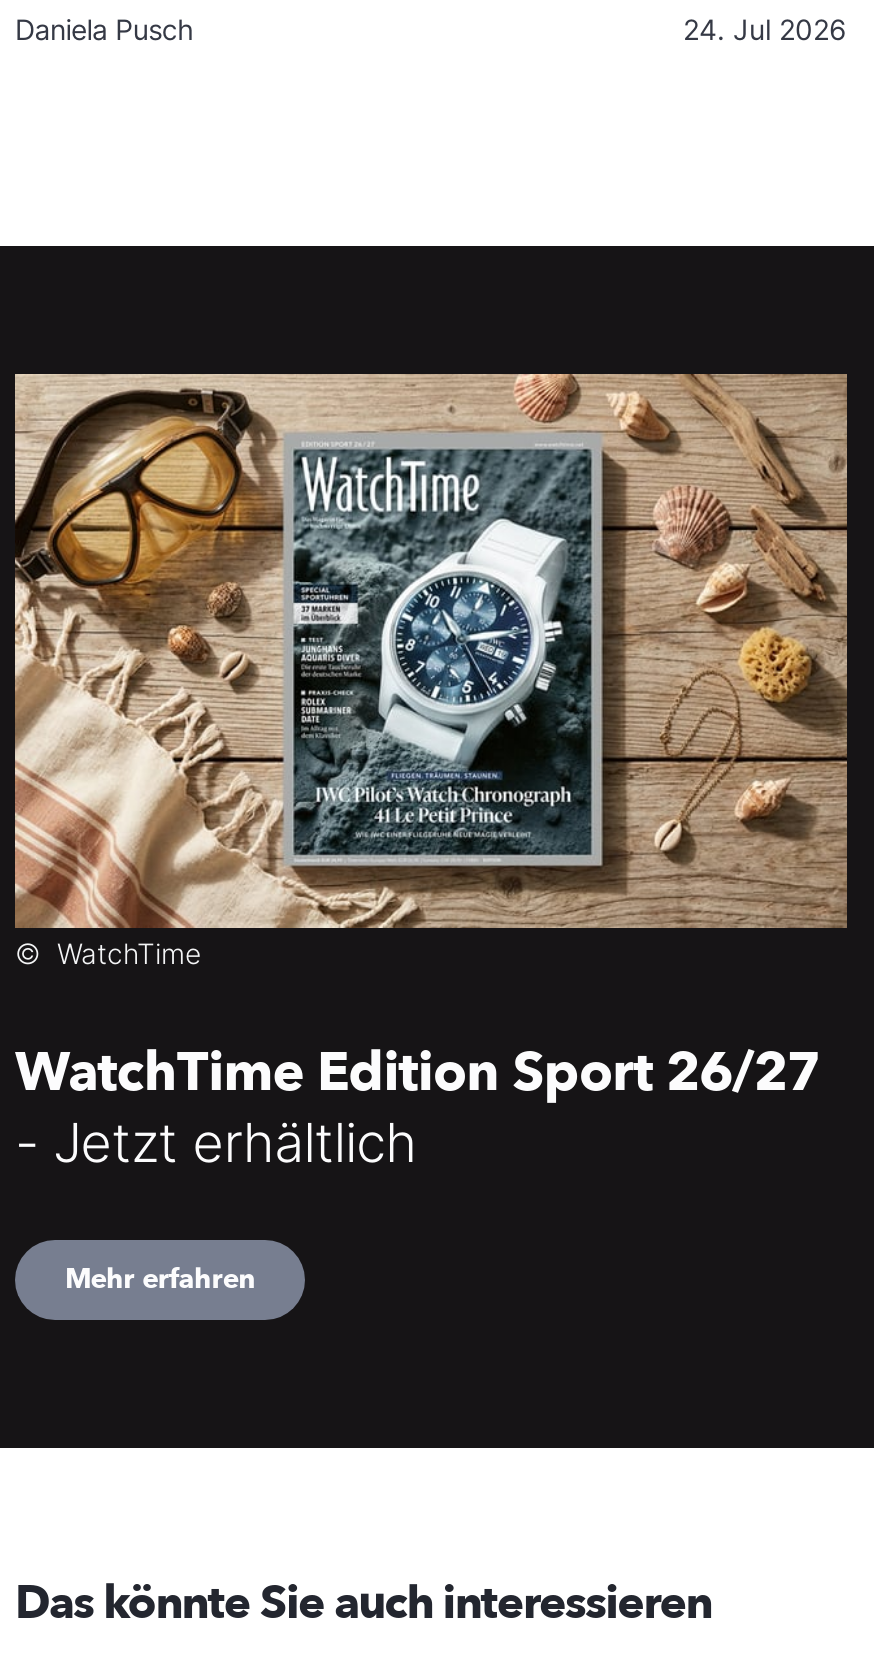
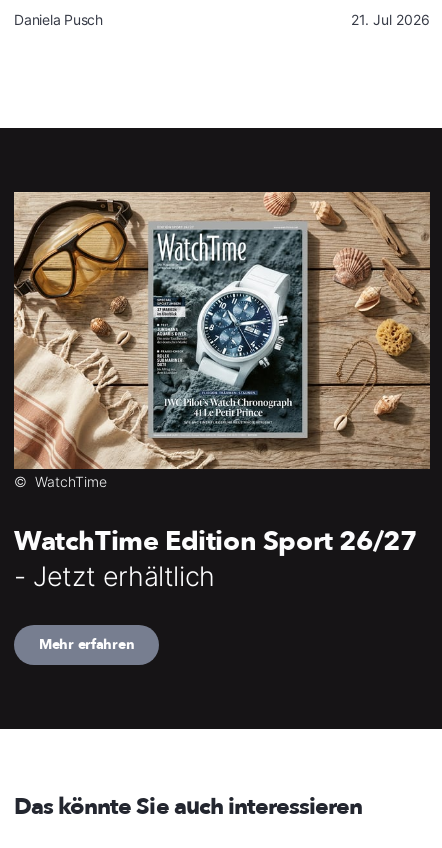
[683,13,847,47] 24. Jul 2026 -> [351,11,430,28] 21. Jul 2026

